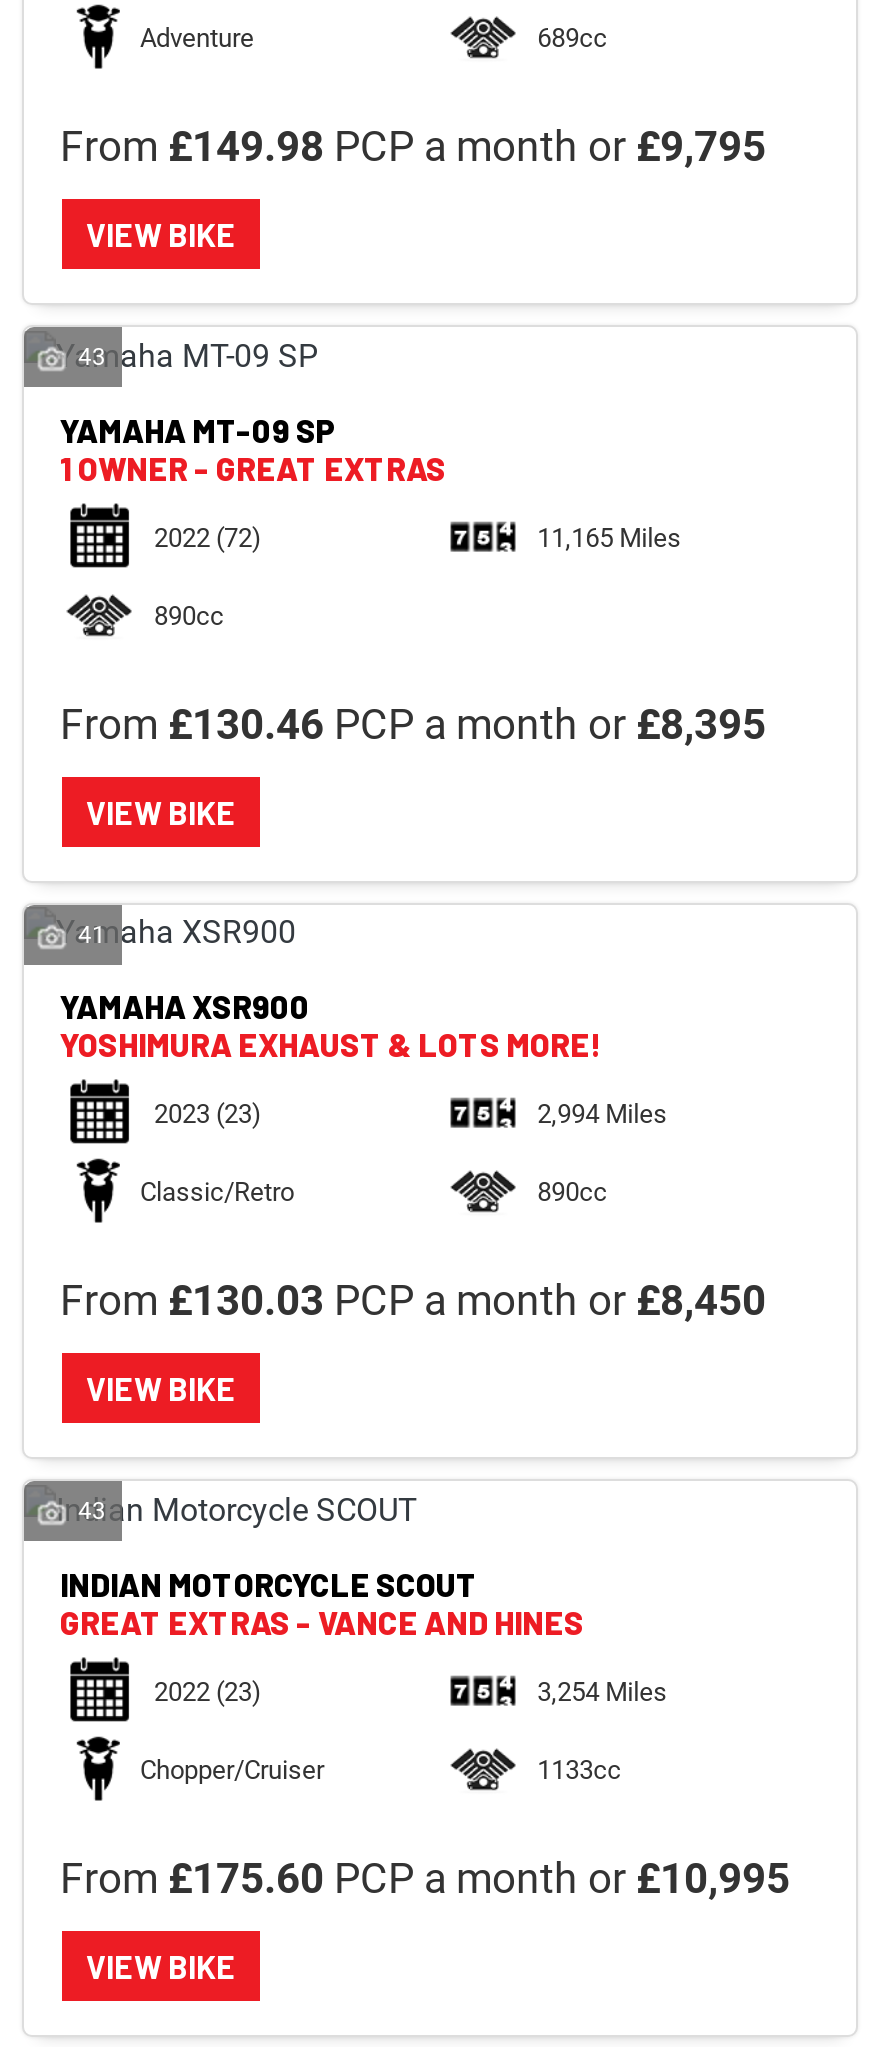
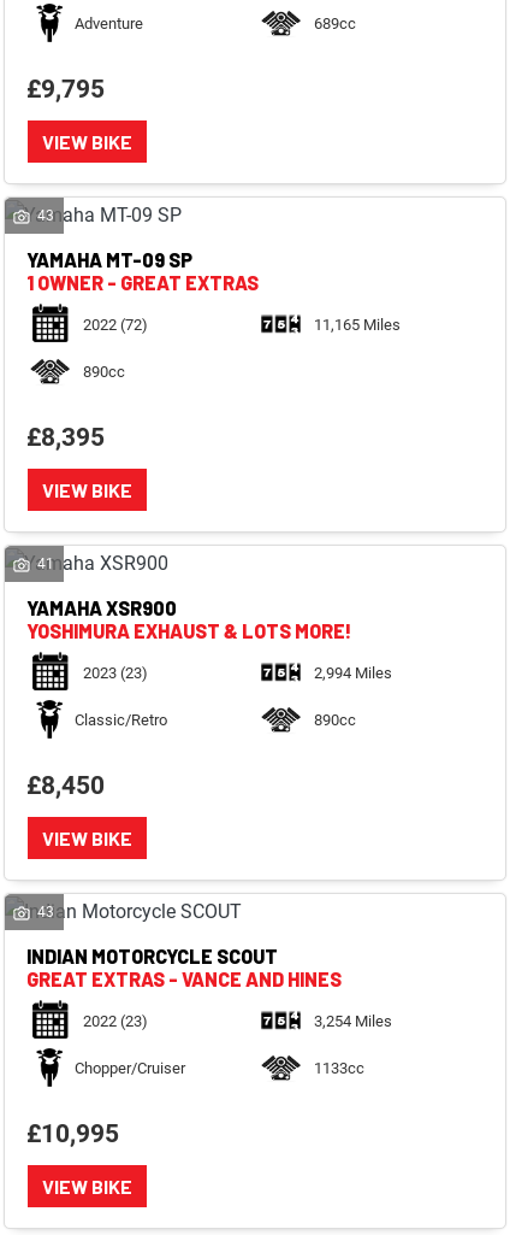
[60,117,766,173] From £149.98 PCP a month or £9,795 -> [26,72,105,105] £9,795
[60,694,766,750] From £130.46 PCP a month or £8,395 -> [26,420,105,453] £8,395
[60,1272,766,1328] From £130.03 PCP a month or £8,450 -> [26,767,105,801] £8,450
[60,1849,790,1905] From £175.60 PCP a month or £10,995 -> [26,1115,119,1149] £10,995

